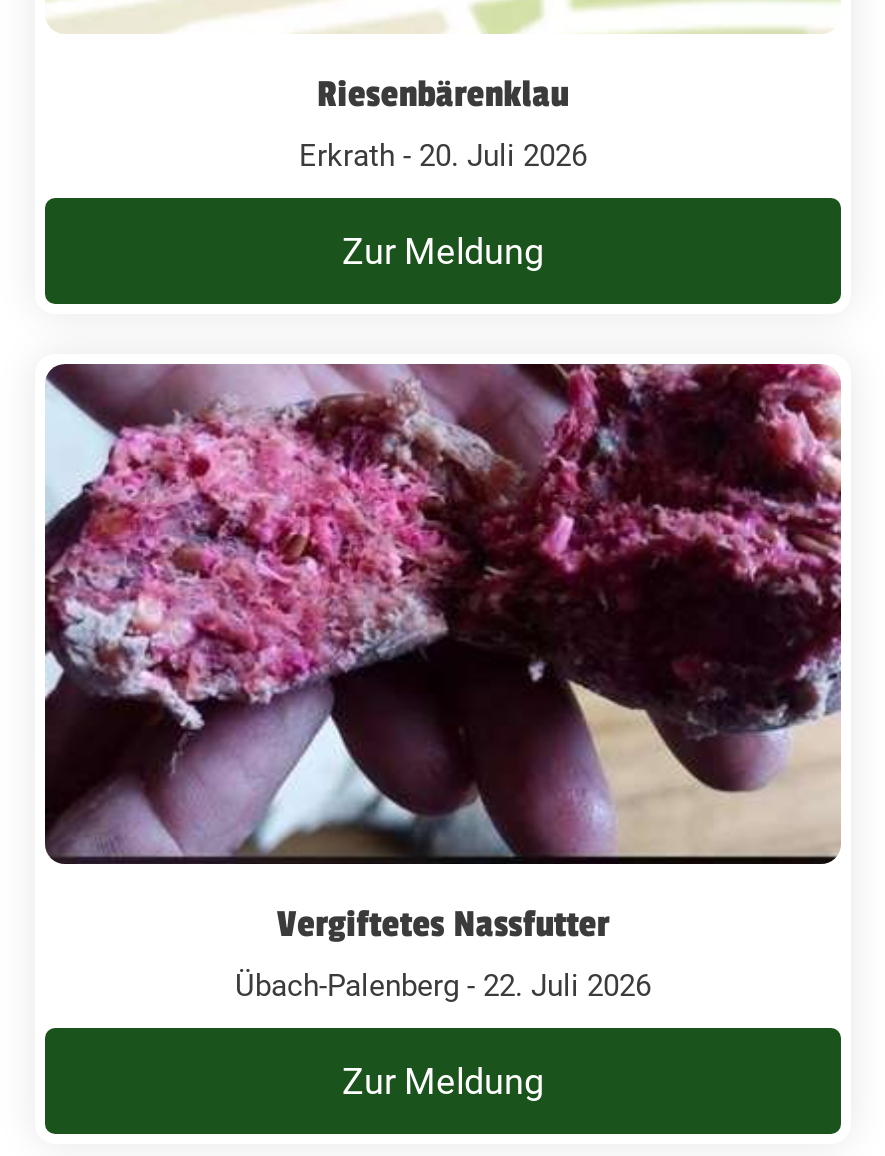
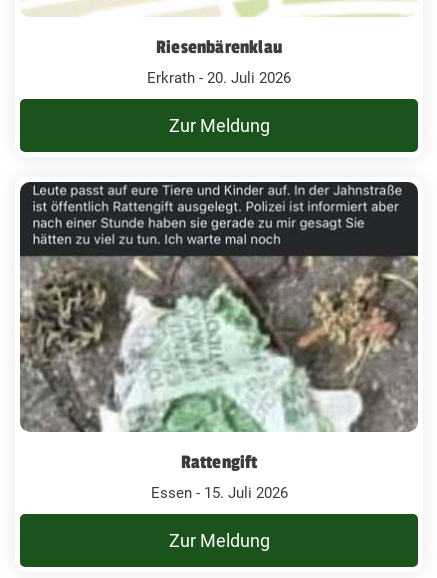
[45,362,843,945] [image] | Vergiftetes Nassfutter -> [19,181,419,472] [image] | Rattengift
[235,967,651,1003] Übach-Palenberg - 22. Juli 2026 -> [150,483,287,501] Essen - 15. Juli 2026

